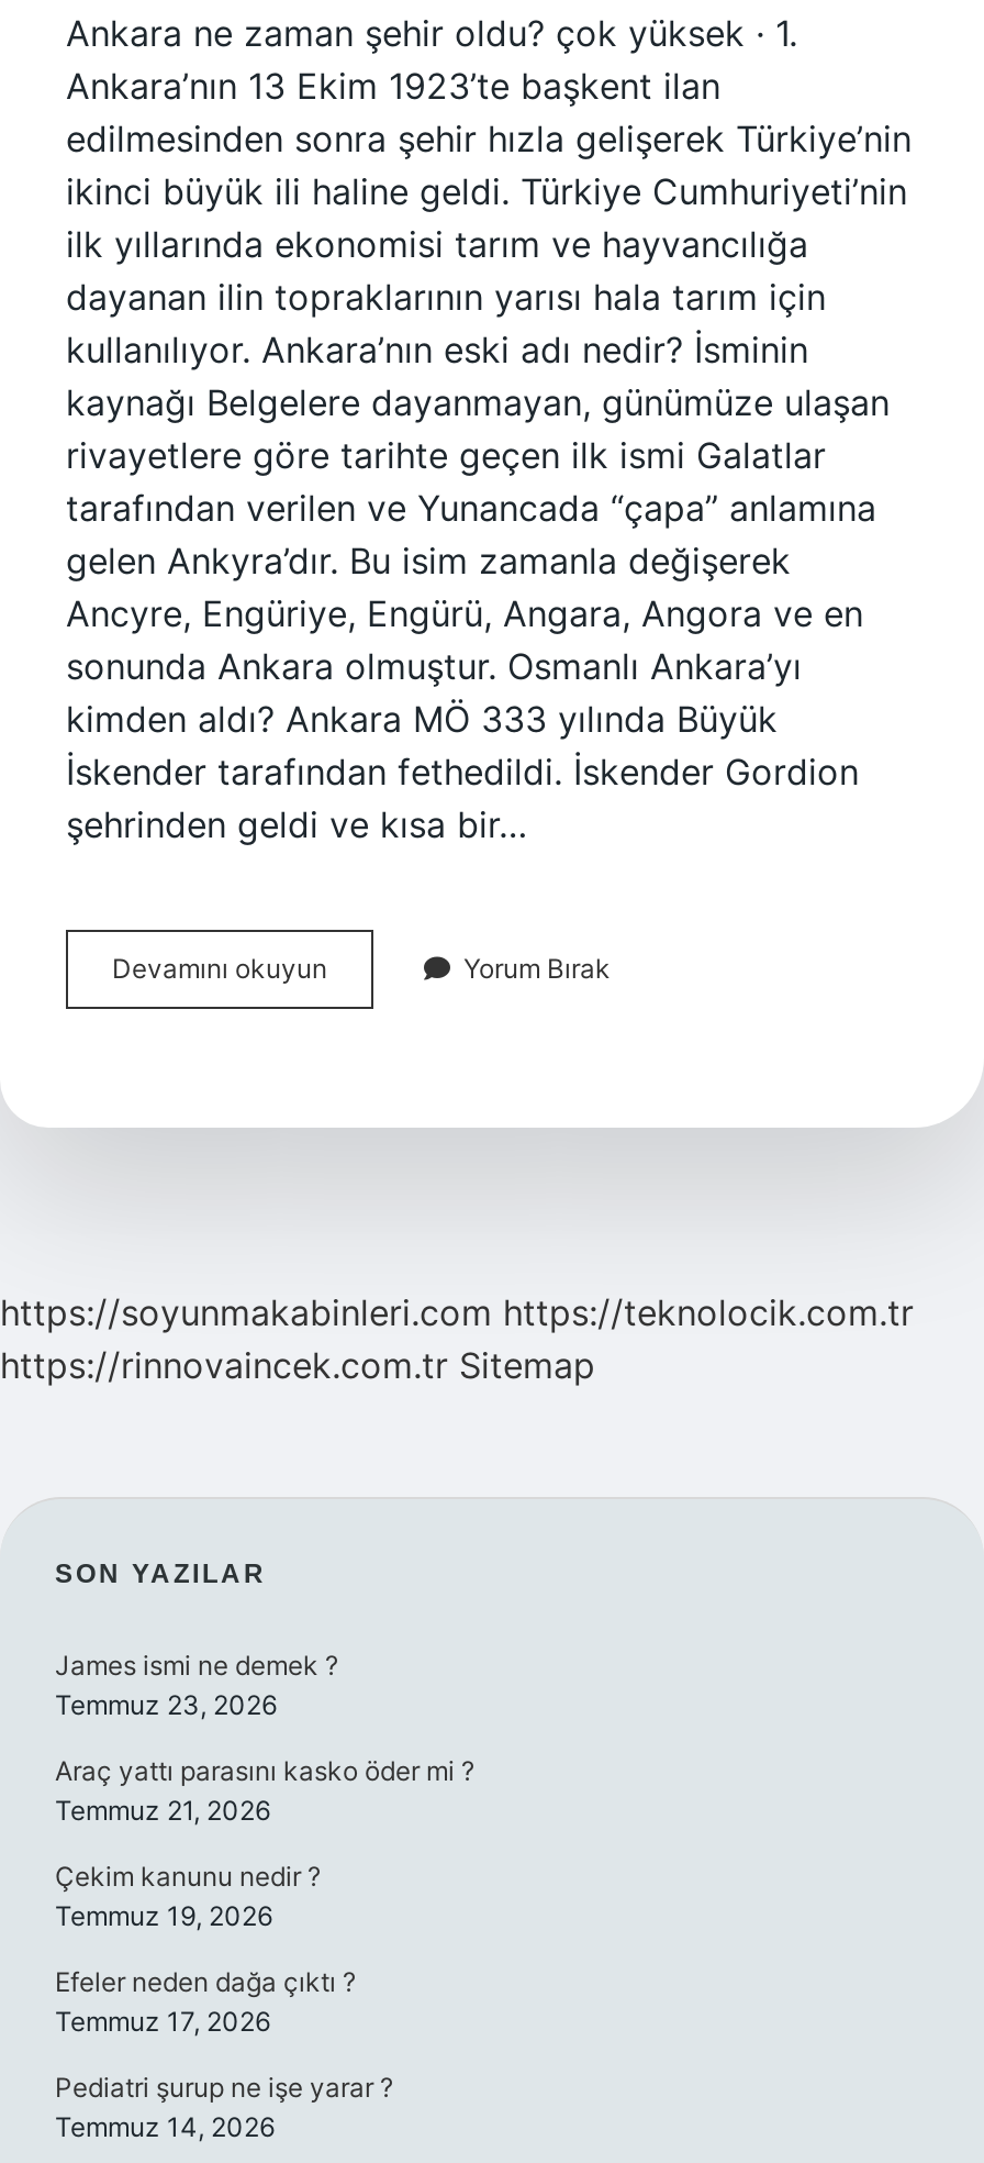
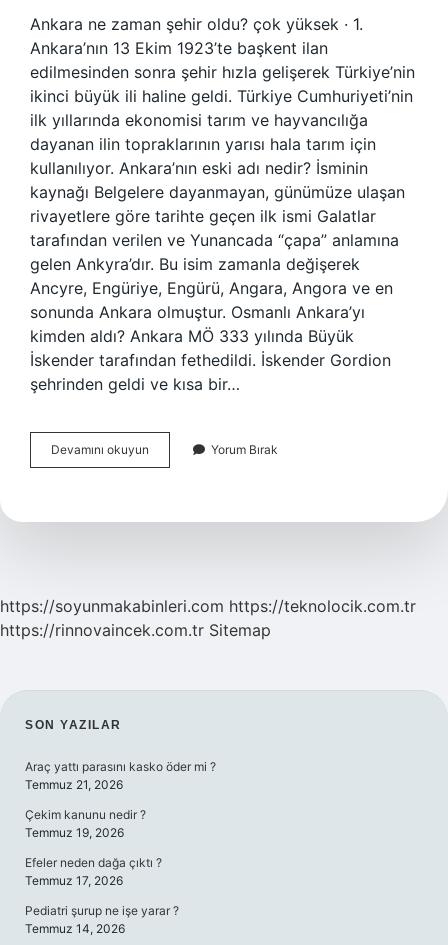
[55,1649,338,1721] James ismi ne demek ? | Temmuz 23, 2026 -> none

